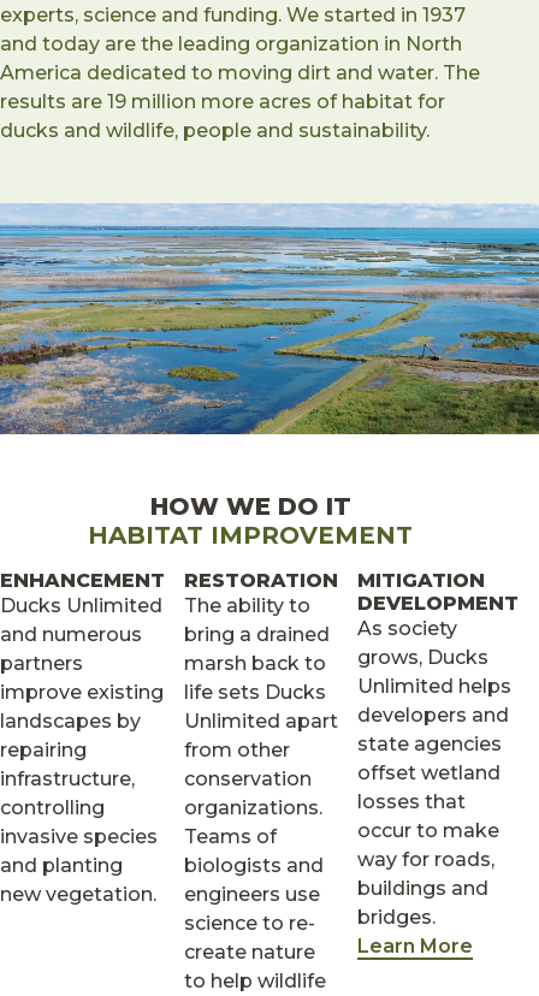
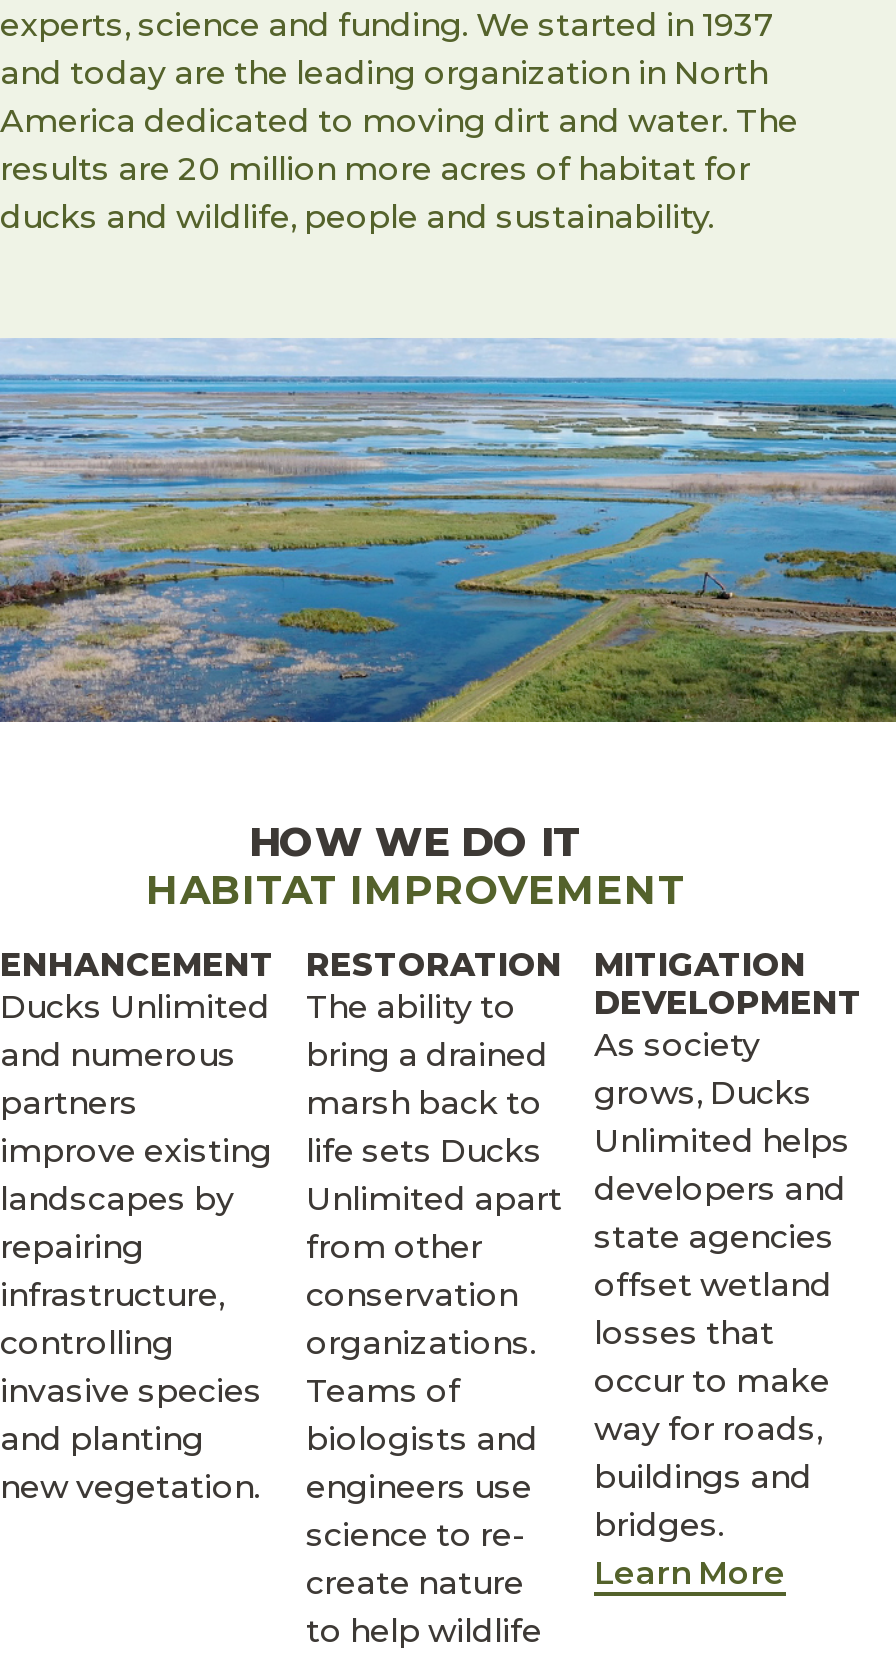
[0,90,445,113] results are 19 million more acres of habitat for -> [0,150,750,188] results are 20 million more acres of habitat for

